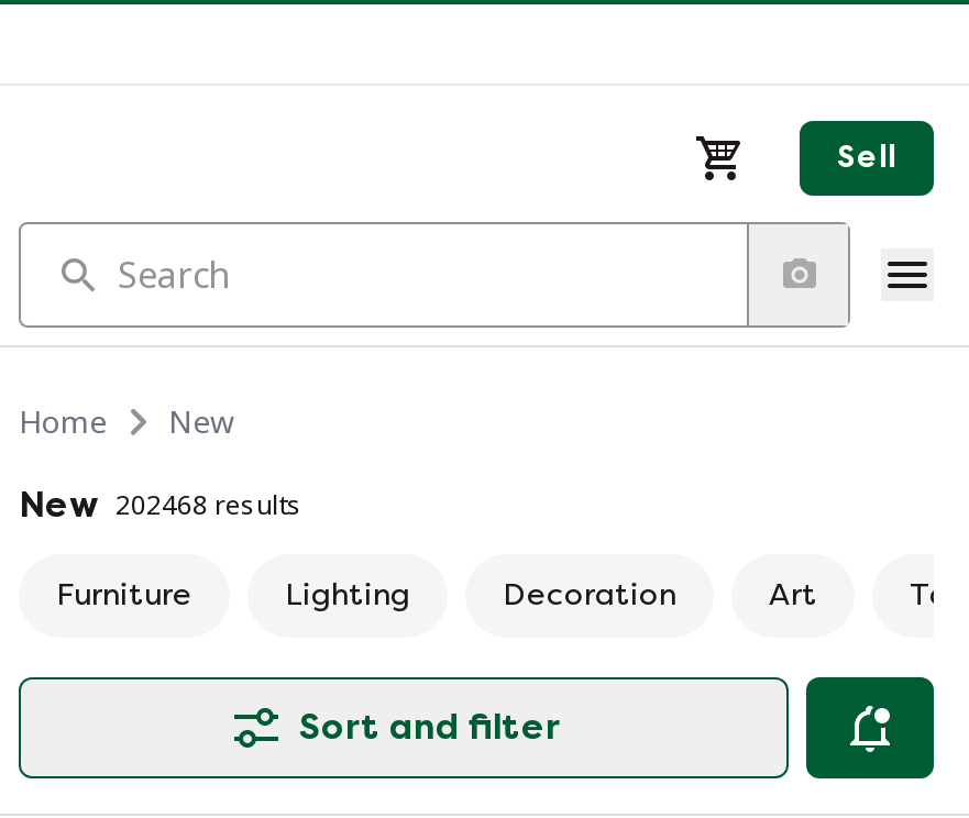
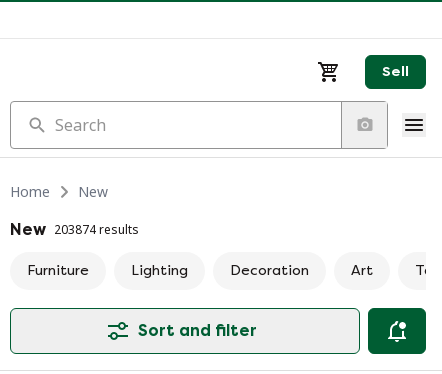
[19,484,302,526] New 202468 results -> [10,220,139,239] New 203874 results

